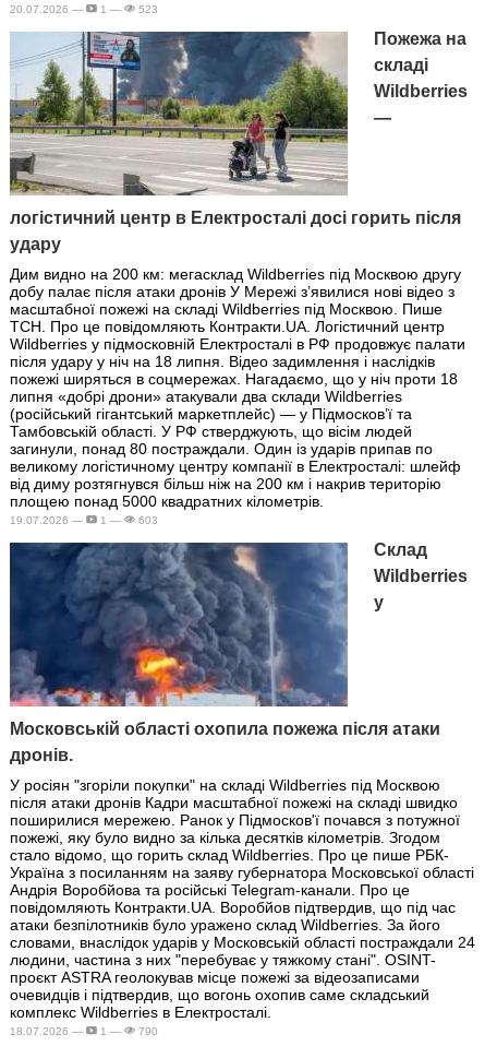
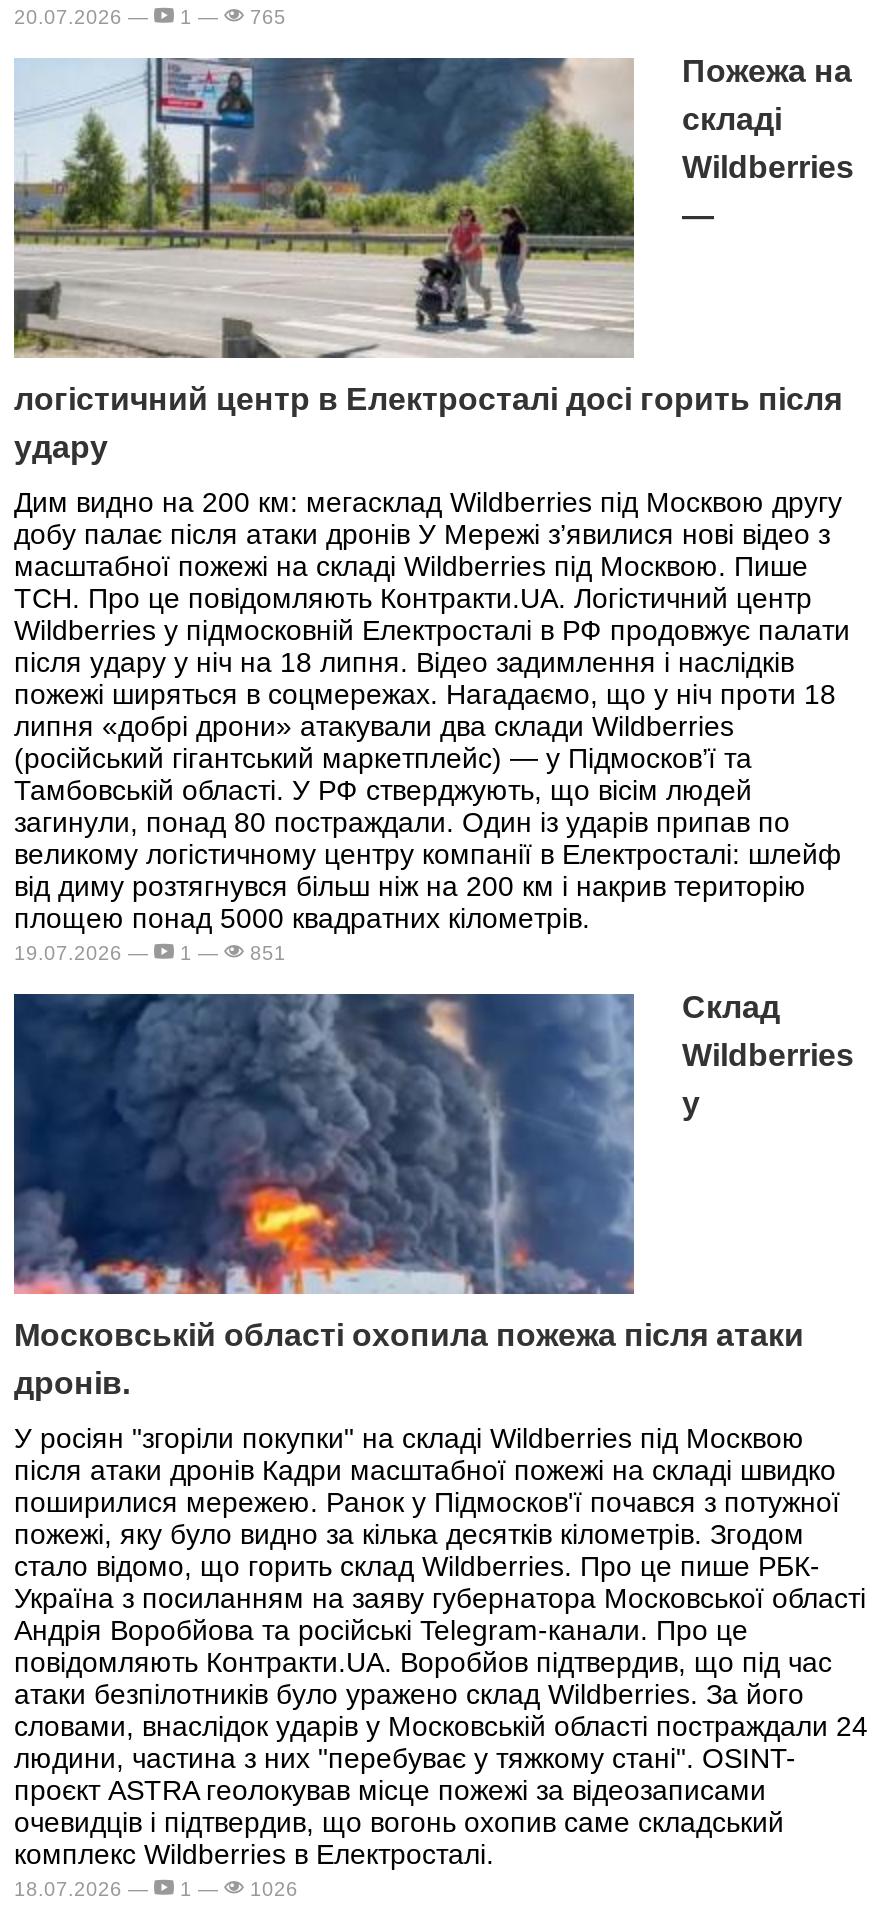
[10,3,158,15] 20.07.2026 — 1 — 523 -> [14,5,286,27] 20.07.2026 — 1 — 765
[10,514,158,526] 19.07.2026 — 1 — 603 -> [14,942,286,964] 19.07.2026 — 1 — 851
[10,1025,158,1037] 18.07.2026 — 1 — 790 -> [14,1878,298,1900] 18.07.2026 — 1 — 1026

